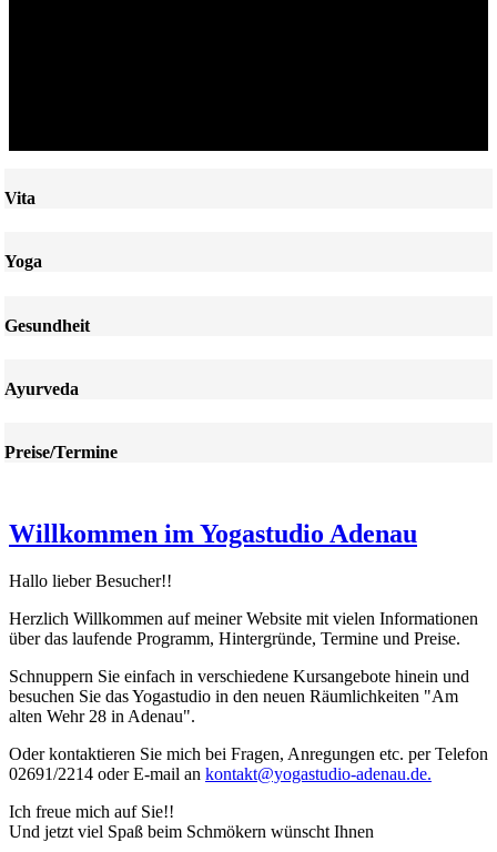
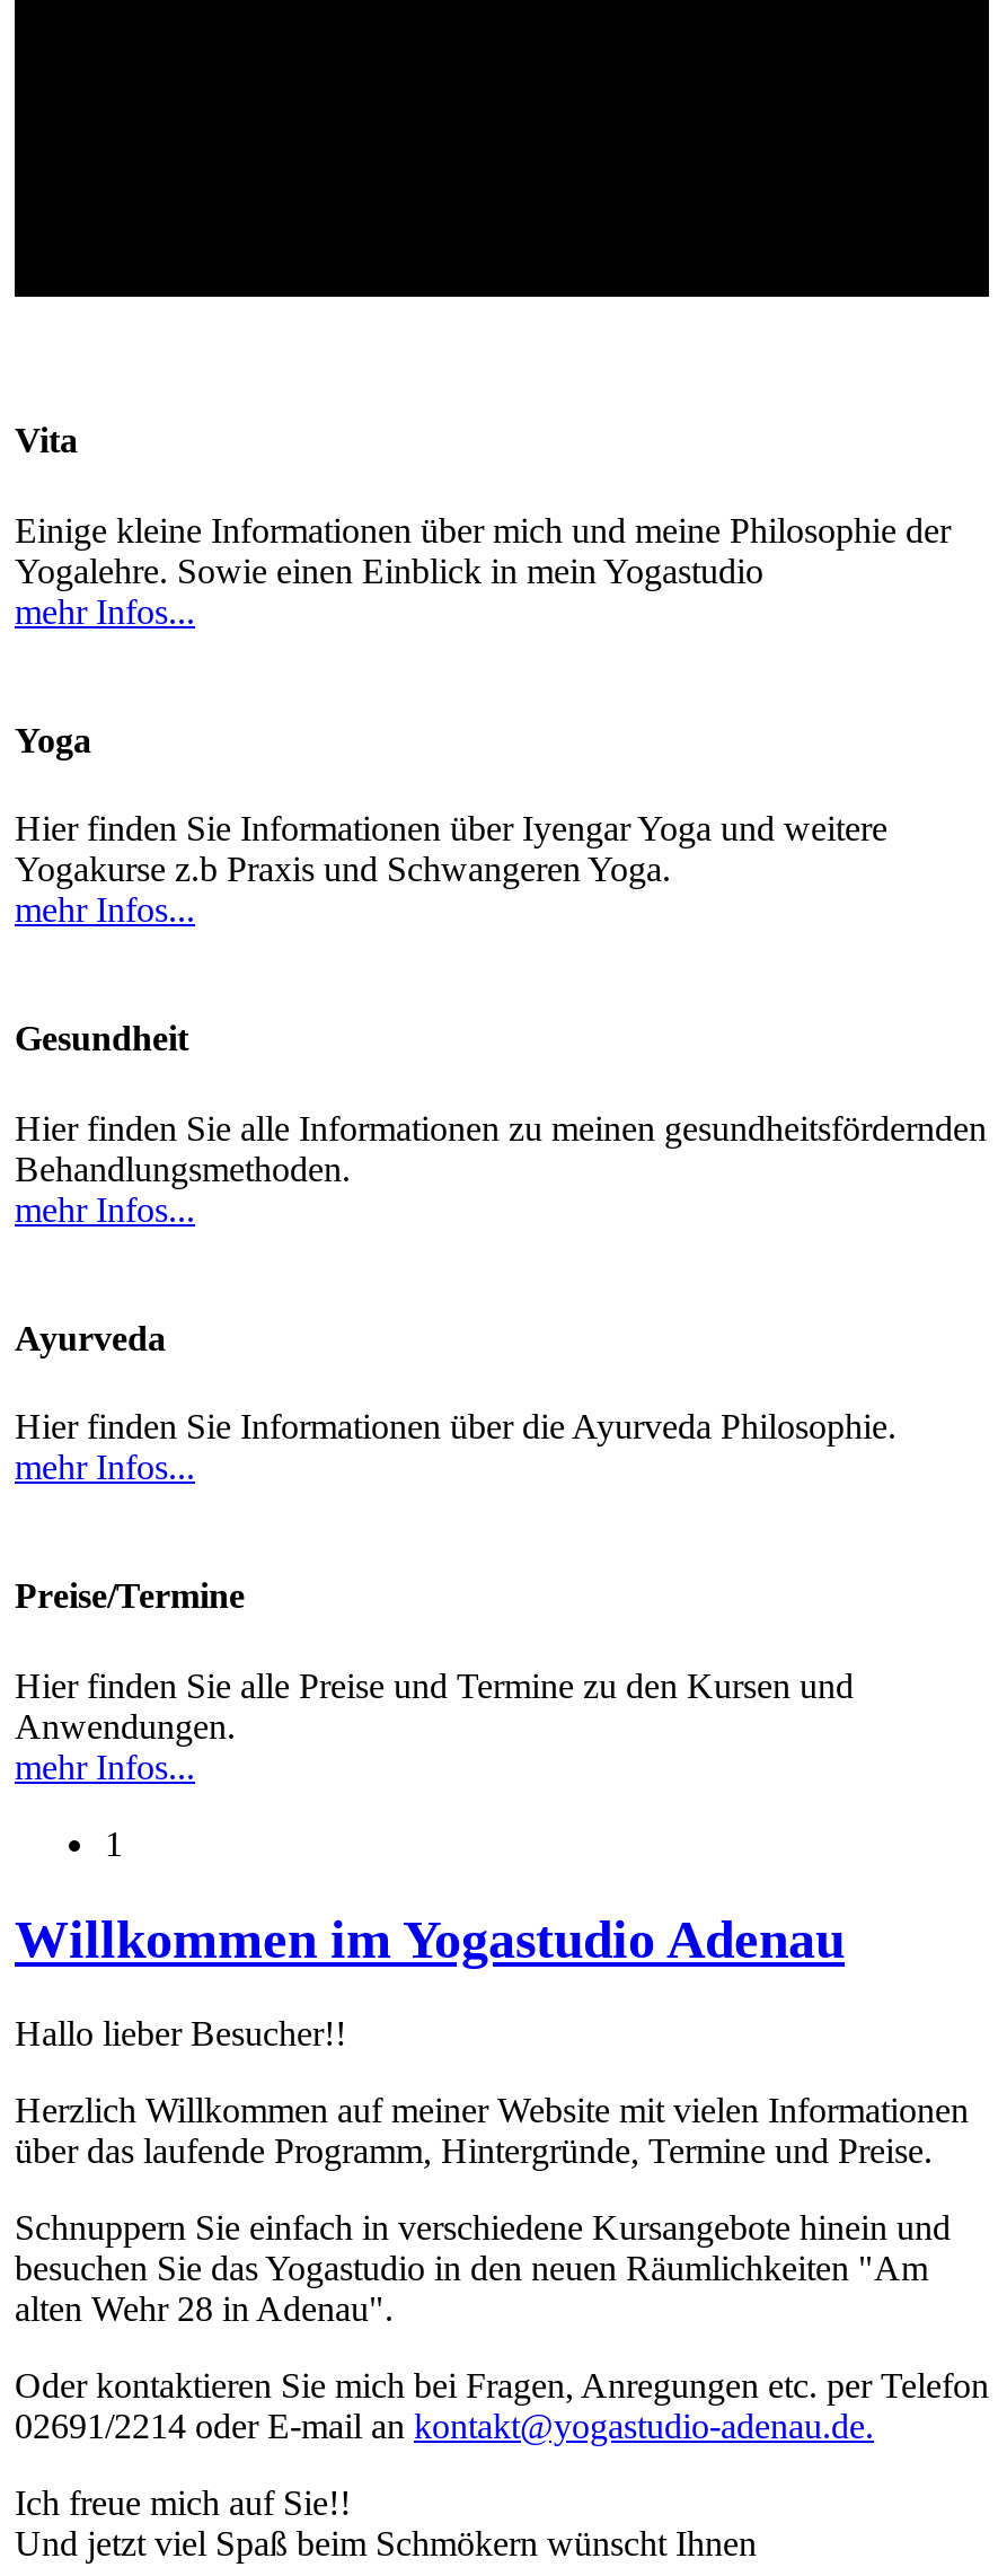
none -> [15,510,951,630] Einige kleine Informationen über mich und meine Philosophie der | Yogalehre. Sowie einen Einblick in mein Yogastudio | mehr Infos...
none -> [15,809,887,929] Hier finden Sie Informationen über Iyengar Yoga und weitere | Yogakurse z.b Praxis und Schwangeren Yoga. | mehr Infos...
none -> [15,1108,987,1228] Hier finden Sie alle Informationen zu meinen gesundheitsfördernden | Behandlungsmethoden. | mehr Infos...
none -> [15,1407,896,1486] Hier finden Sie Informationen über die Ayurveda Philosophie. | mehr Infos...
none -> [15,1666,854,1862] Hier finden Sie alle Preise und Termine zu den Kursen und | Anwendungen. | mehr Infos... | 1

